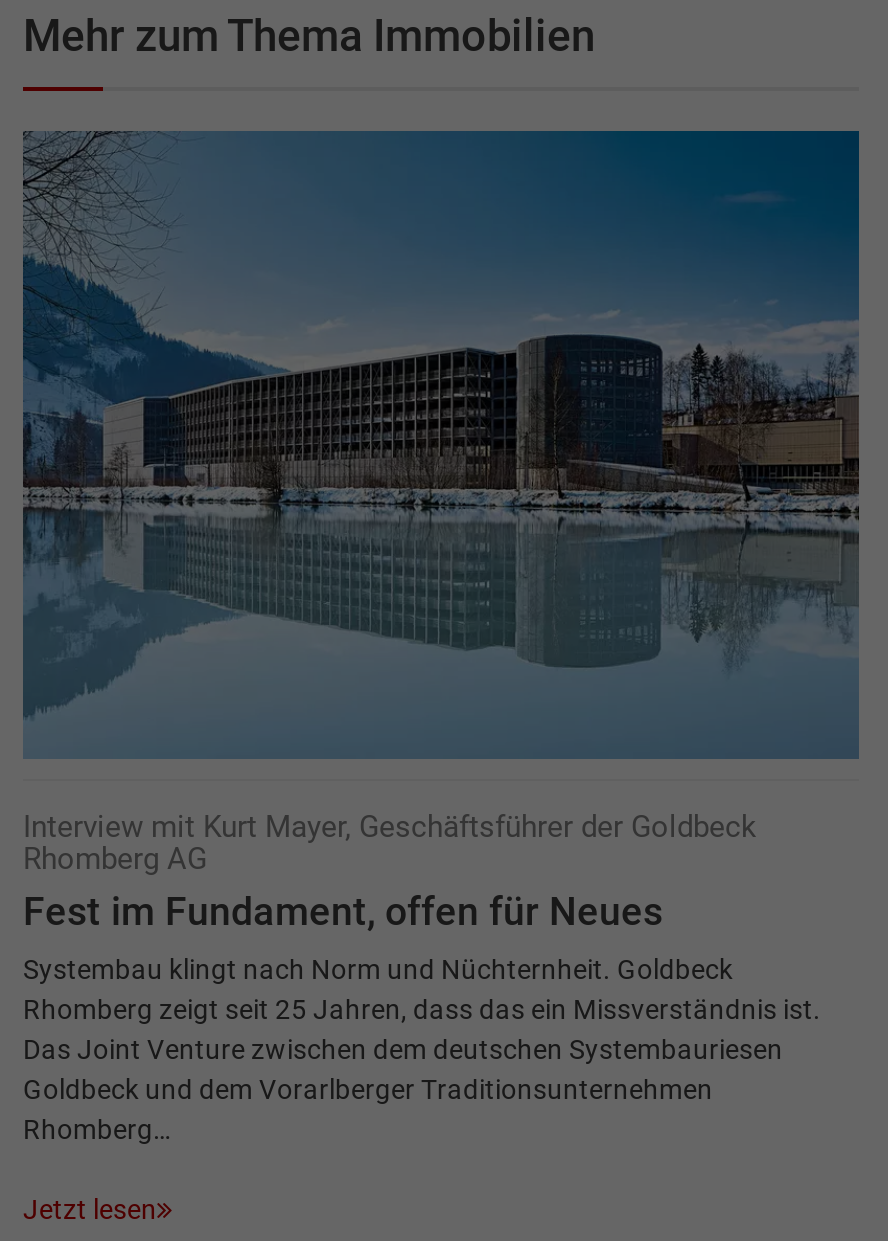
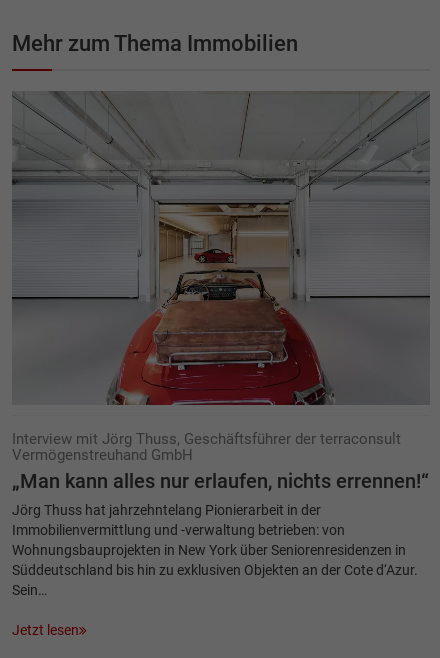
[21,129,861,1144] [image] | Interview mit Kurt Mayer, Geschäftsführer der Goldbeck | Rhomberg AG | Fest im Fundament, offen für Neues | Systembau klingt nach Norm und Nüchternheit. Goldbeck | Rhomberg zeigt seit 25 Jahren, dass das ein Missverständnis ist. | Das Joint Venture zwischen dem deutschen Systembauriesen | Goldbeck und dem Vorarlberger Traditionsunternehmen | Rhomberg… -> [11,90,431,598] [image] | Interview mit Jörg Thuss, Geschäftsführer der terraconsult | Vermögenstreuhand GmbH | „Man kann alles nur erlaufen, nichts errennen!“ | Jörg Thuss hat jahrzehntelang Pionierarbeit in der | Immobilienvermittlung und -verwaltung betrieben: von | Wohnungsbauprojekten in New York über Seniorenresidenzen in | Süddeutschland bis hin zu exklusiven Objekten an der Cote d‘Azur. | Sein…

